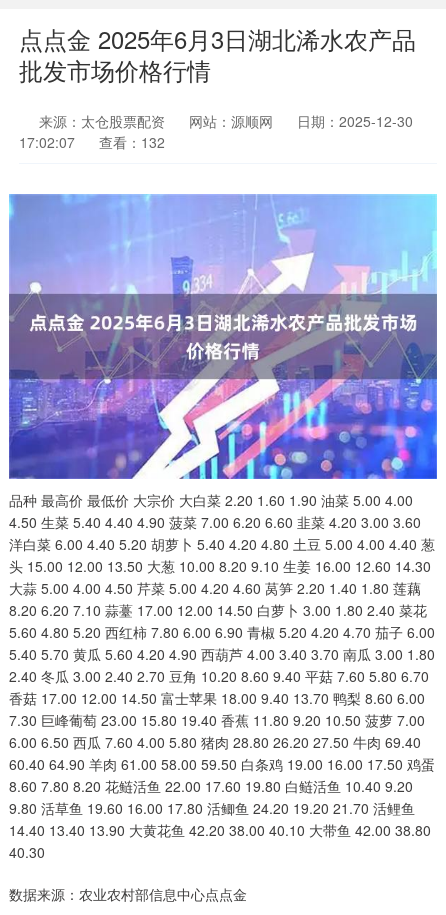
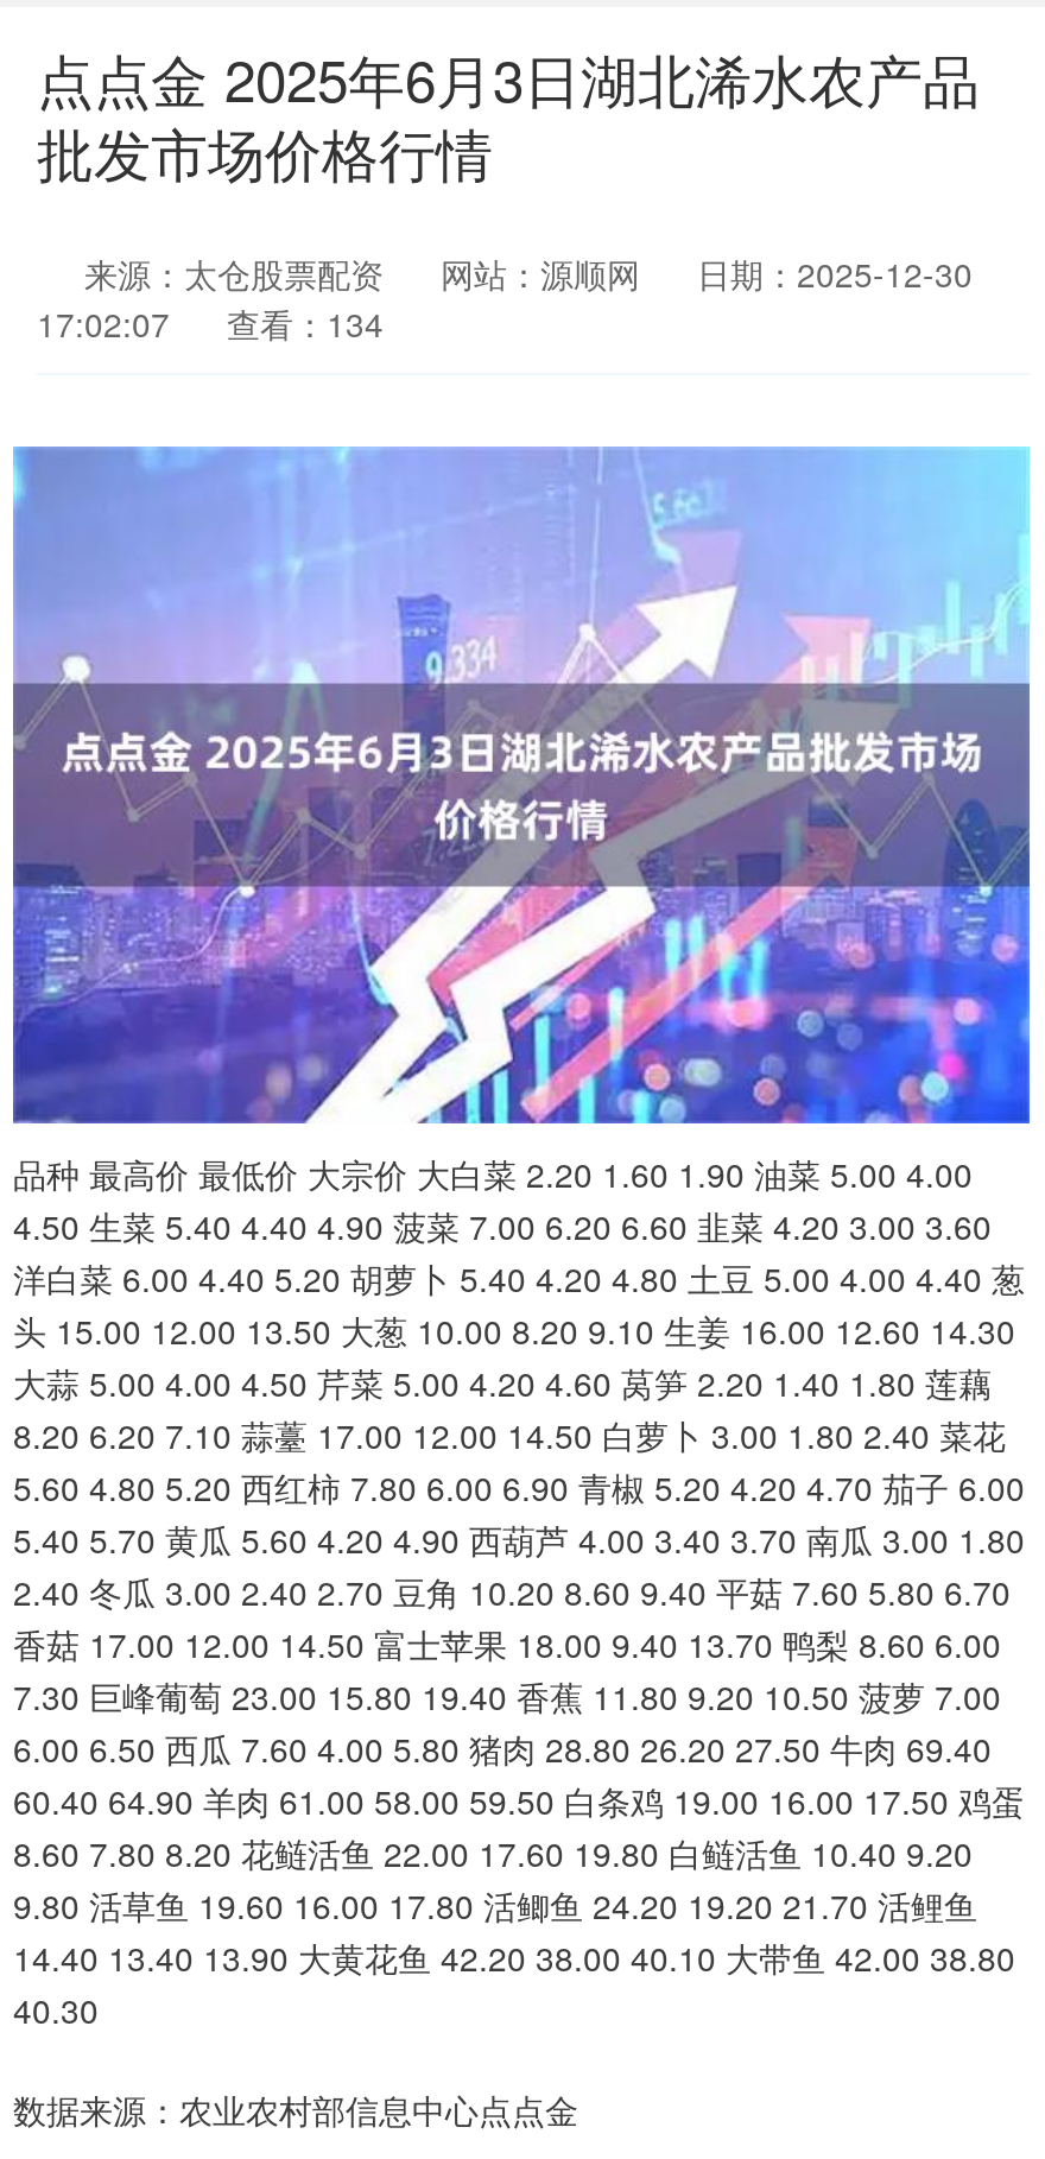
[19,132,165,152] 17:02:07 查看：132 -> [37,299,384,347] 17:02:07 查看：134

